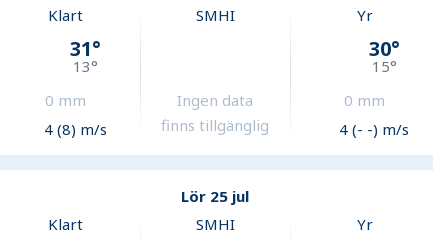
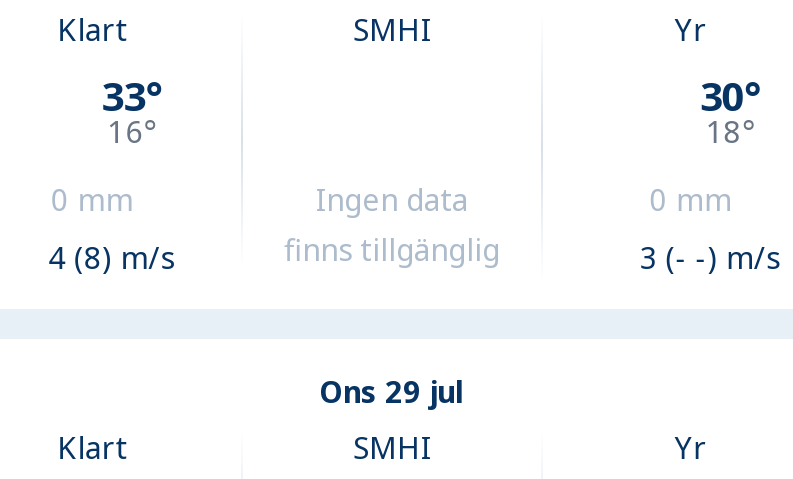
[70,35,101,62] 31° -> [101,69,163,123] 33°
[73,56,98,76] 13° -> [107,111,157,151] 16°
[372,56,397,76] 15° -> [706,111,756,151] 18°
[339,119,409,139] 4 (- -) m/s -> [640,237,780,277] 3 (- -) m/s
[181,186,249,206] Lör 25 jul -> [319,372,463,412] Ons 29 jul

